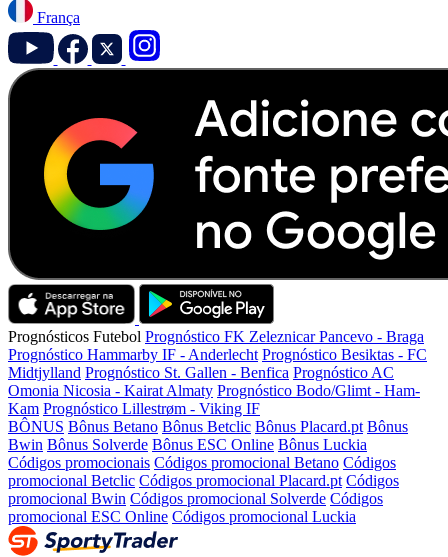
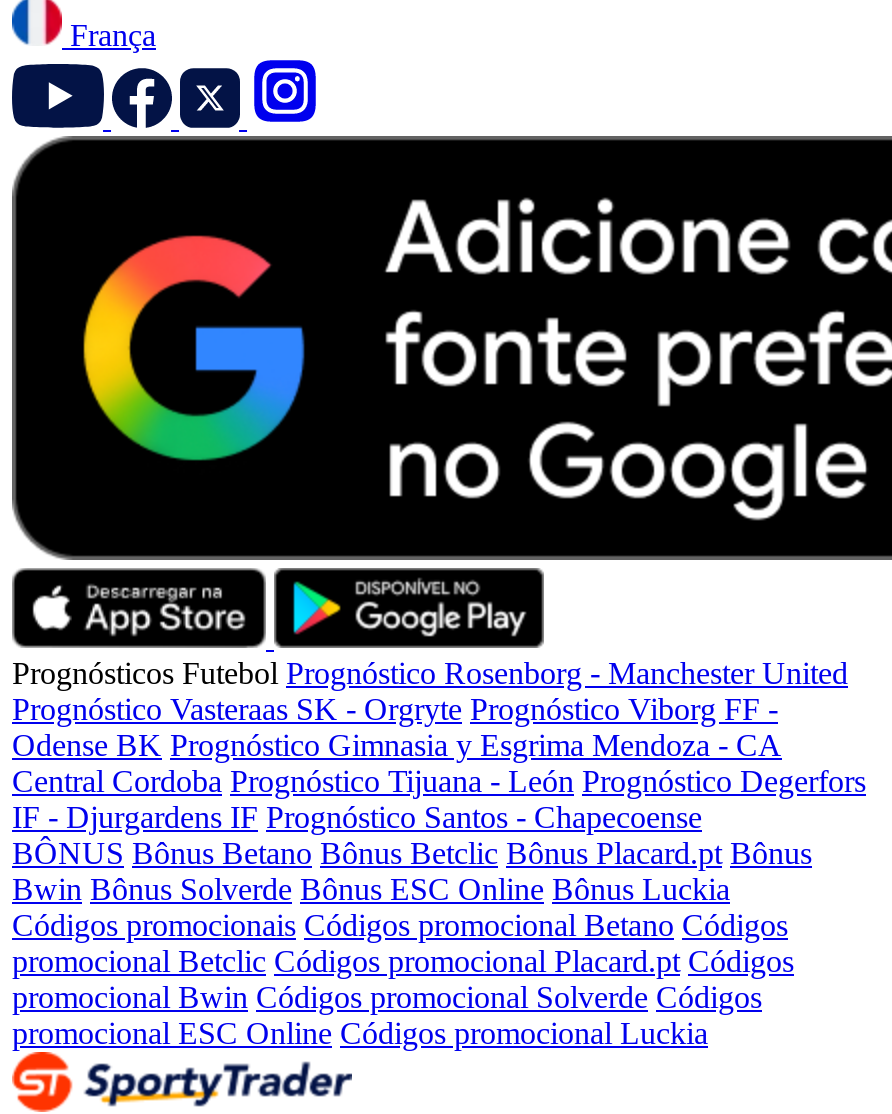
[8,328,427,417] Prognósticos Futebol Prognóstico FK Zeleznicar Pancevo - Braga | Prognóstico Hammarby IF - Anderlecht Prognóstico Besiktas - FC | Midtjylland Prognóstico St. Gallen - Benfica Prognóstico AC | Omonia Nicosia - Kairat Almaty Prognóstico Bodo/Glimt - Ham- | Kam Prognóstico Lillestrøm - Viking IF -> [12,657,866,835] Prognósticos Futebol Prognóstico Rosenborg - Manchester United | Prognóstico Vasteraas SK - Orgryte Prognóstico Viborg FF - | Odense BK Prognóstico Gimnasia y Esgrima Mendoza - CA | Central Cordoba Prognóstico Tijuana - León Prognóstico Degerfors | IF - Djurgardens IF Prognóstico Santos - Chapecoense

